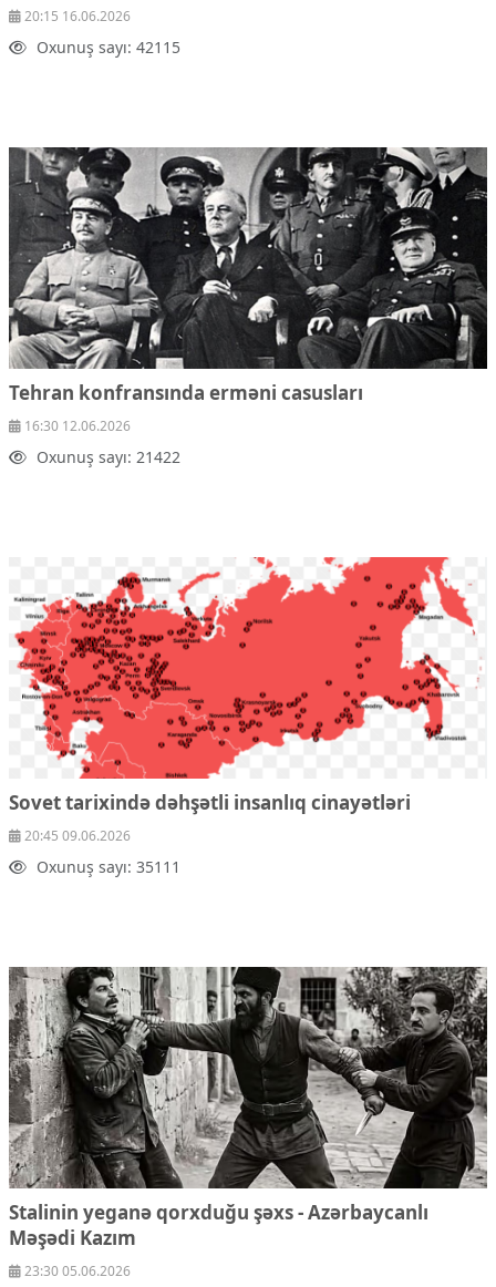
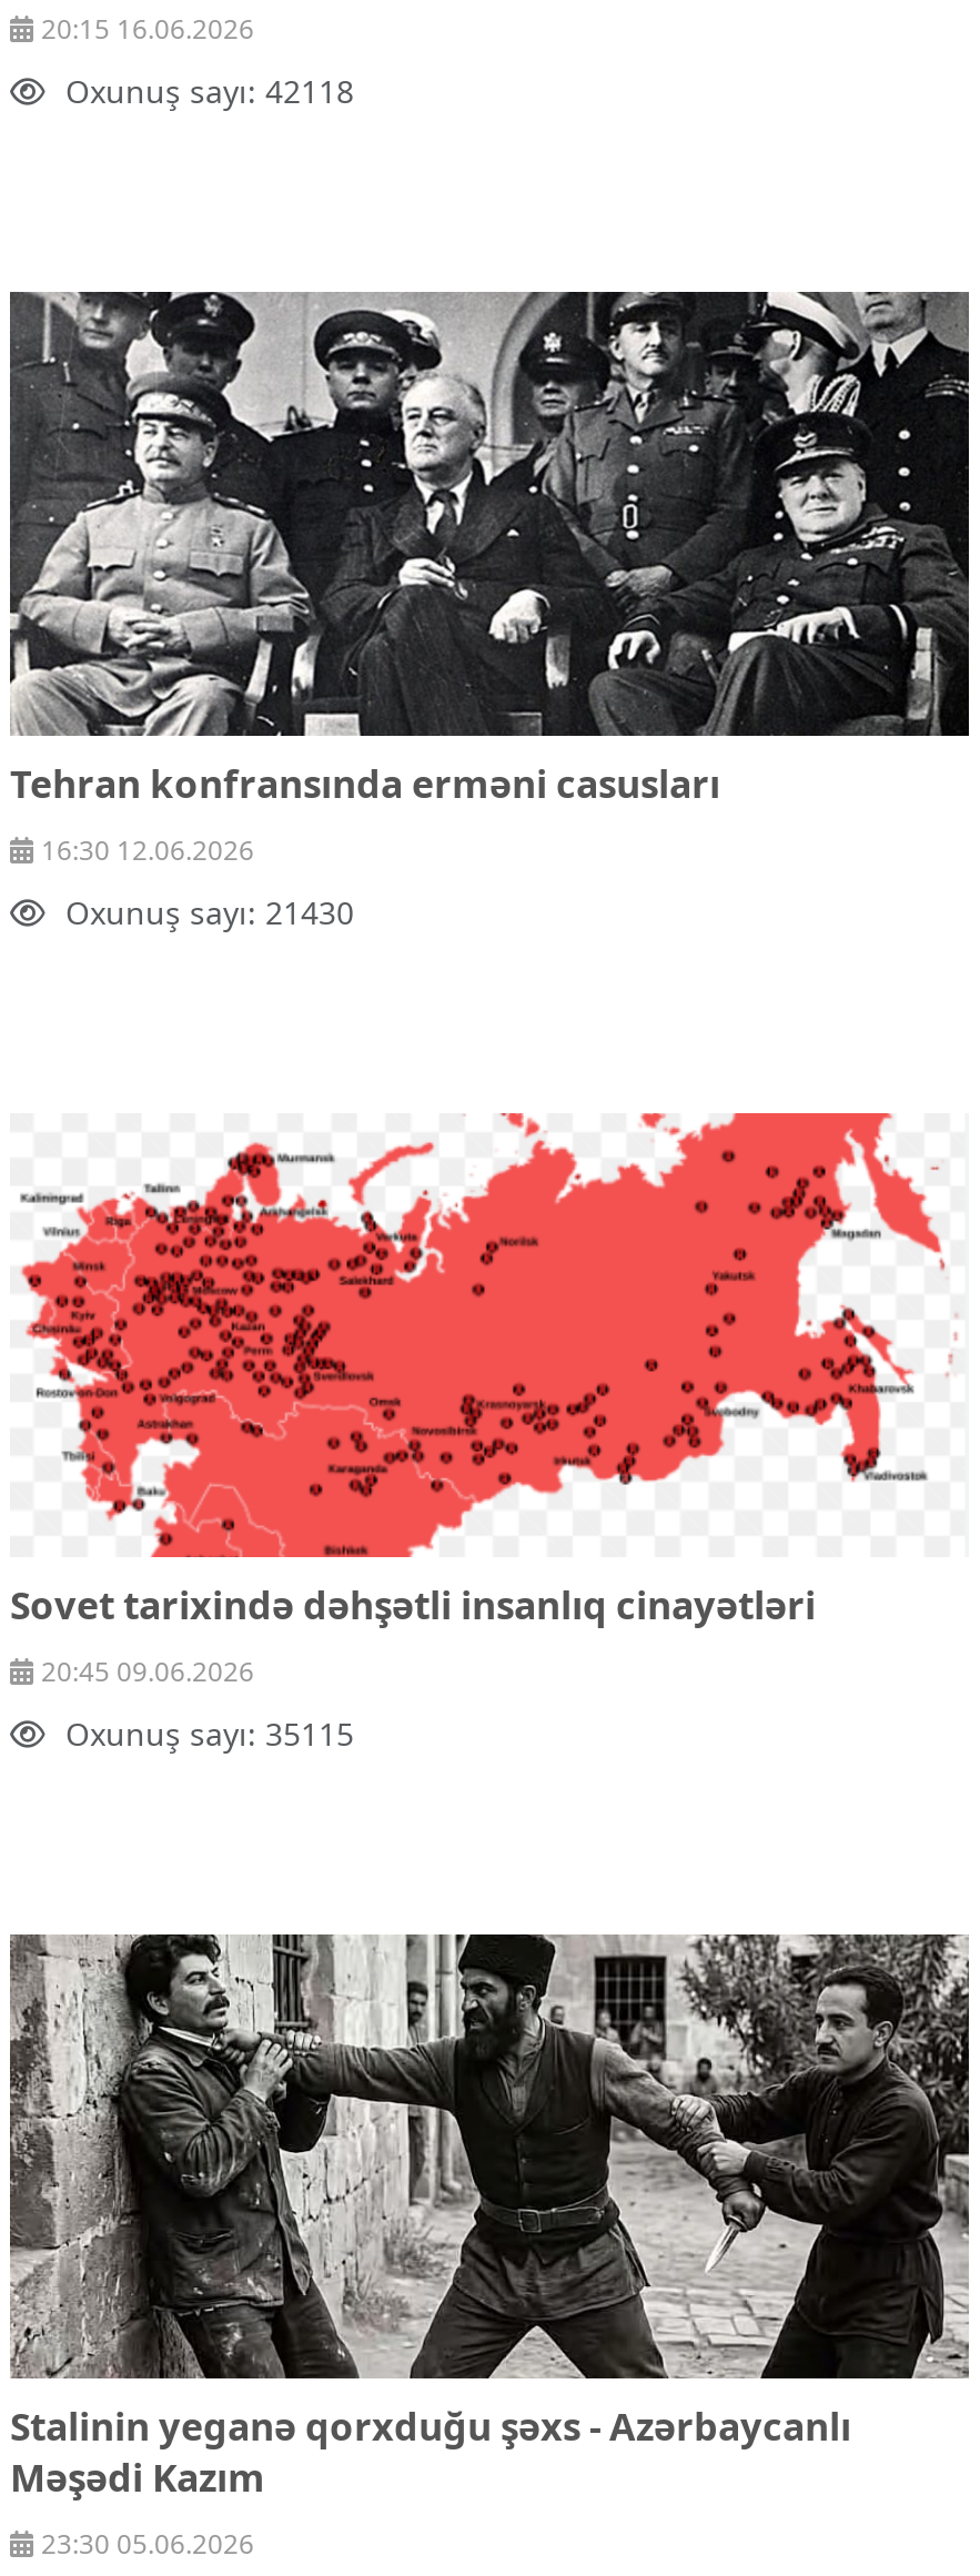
[37,37,180,58] Oxunuş sayı: 42115 -> [65,70,354,112] Oxunuş sayı: 42118
[37,446,180,467] Oxunuş sayı: 21422 -> [65,891,354,933] Oxunuş sayı: 21430
[37,856,180,877] Oxunuş sayı: 35111 -> [65,1713,354,1755] Oxunuş sayı: 35115

